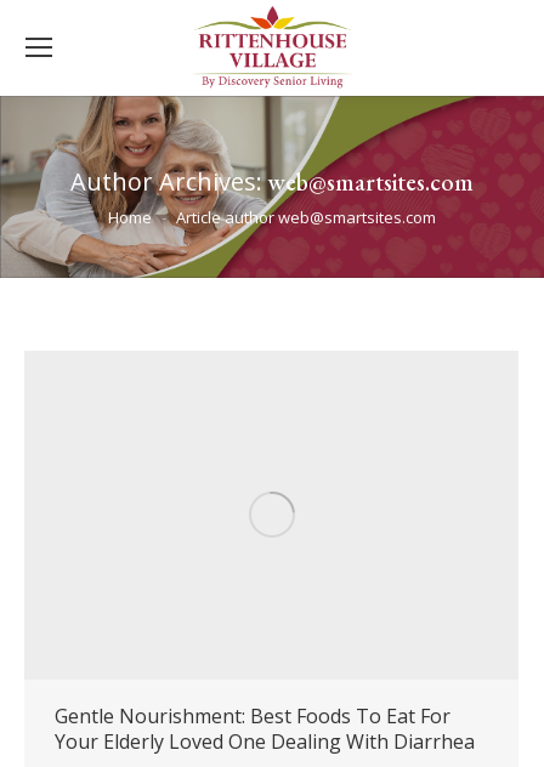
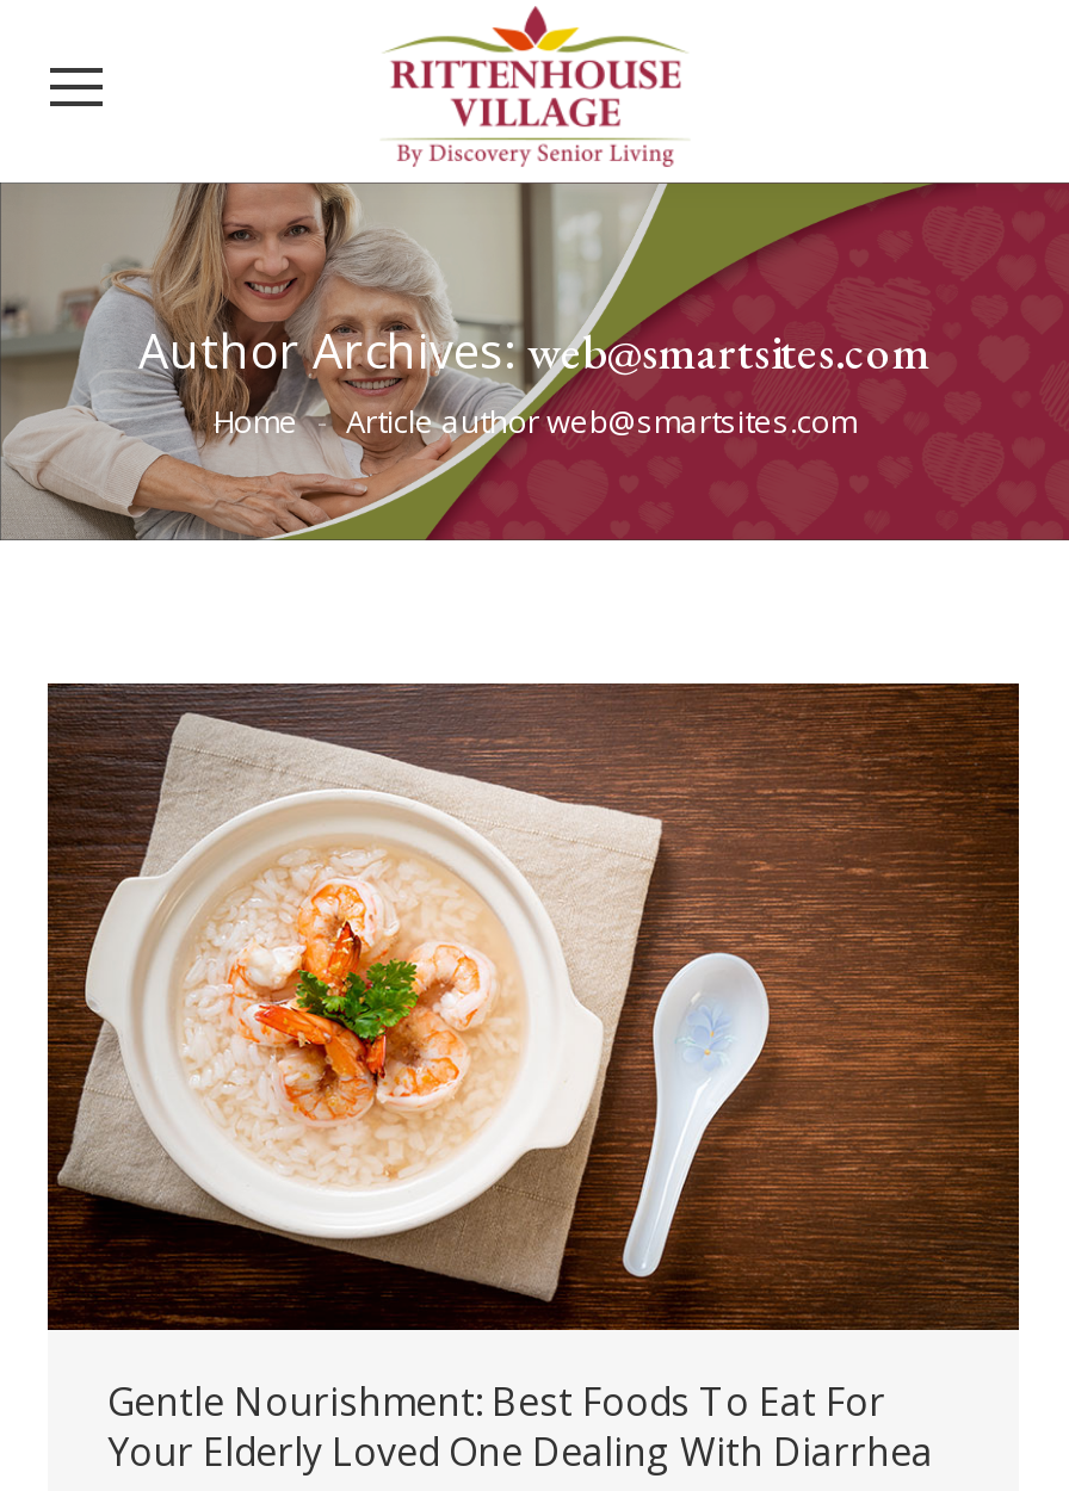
none -> [45,681,1021,1332] [image]

